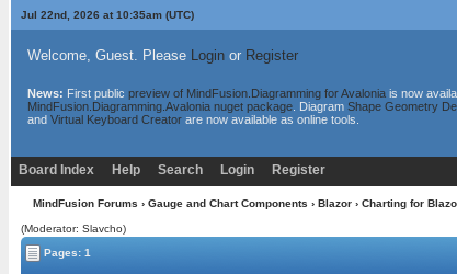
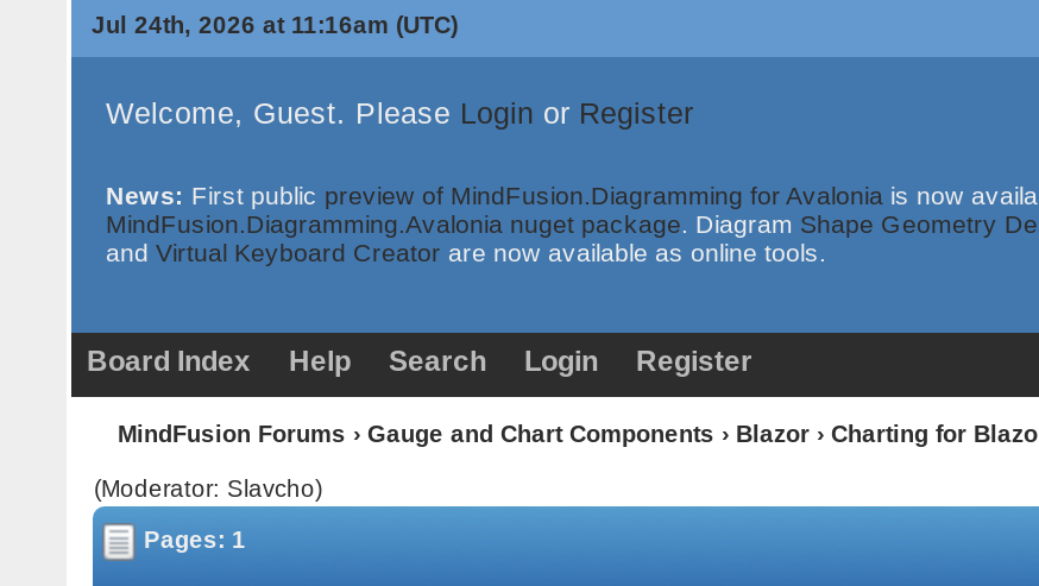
[20,9,193,21] Jul 22nd, 2026 at 10:35am (UTC) -> [92,12,458,38] Jul 24th, 2026 at 11:16am (UTC)

